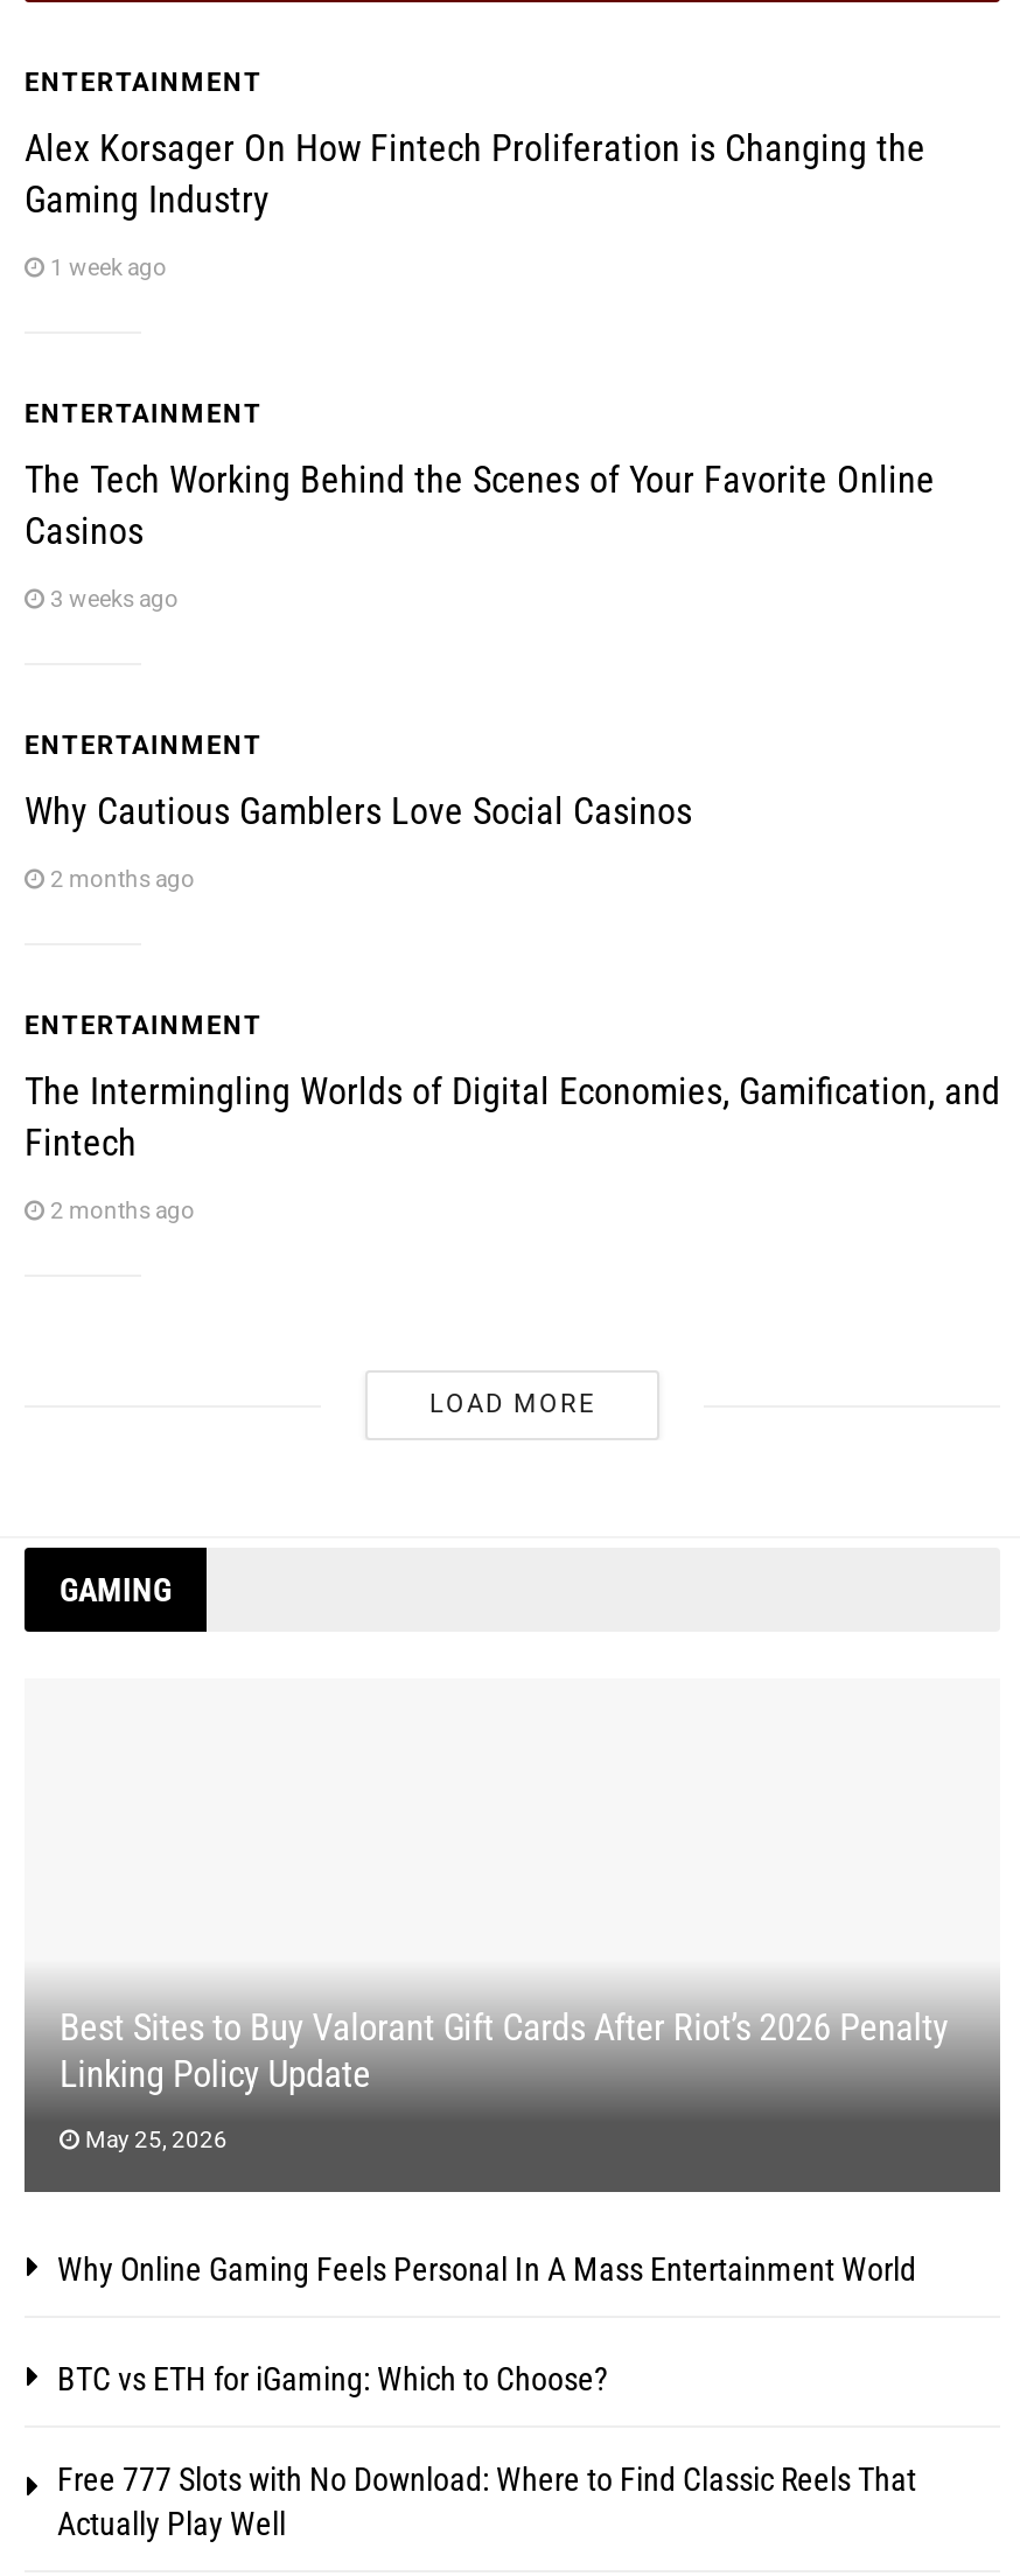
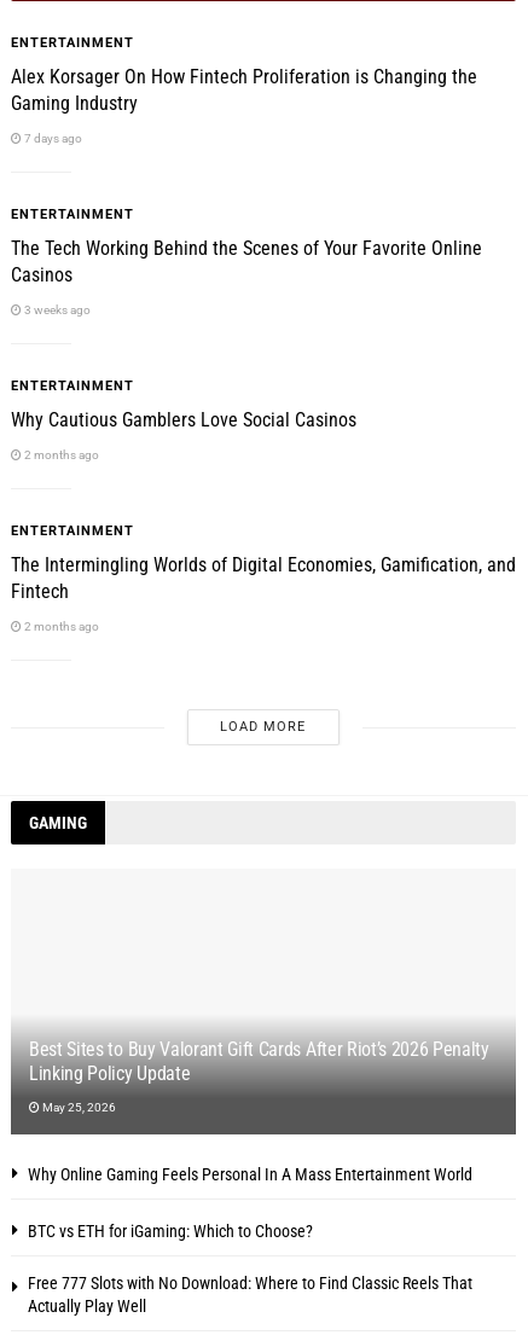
[46,254,167,280] 1 week ago -> [22,132,82,145] 7 days ago

